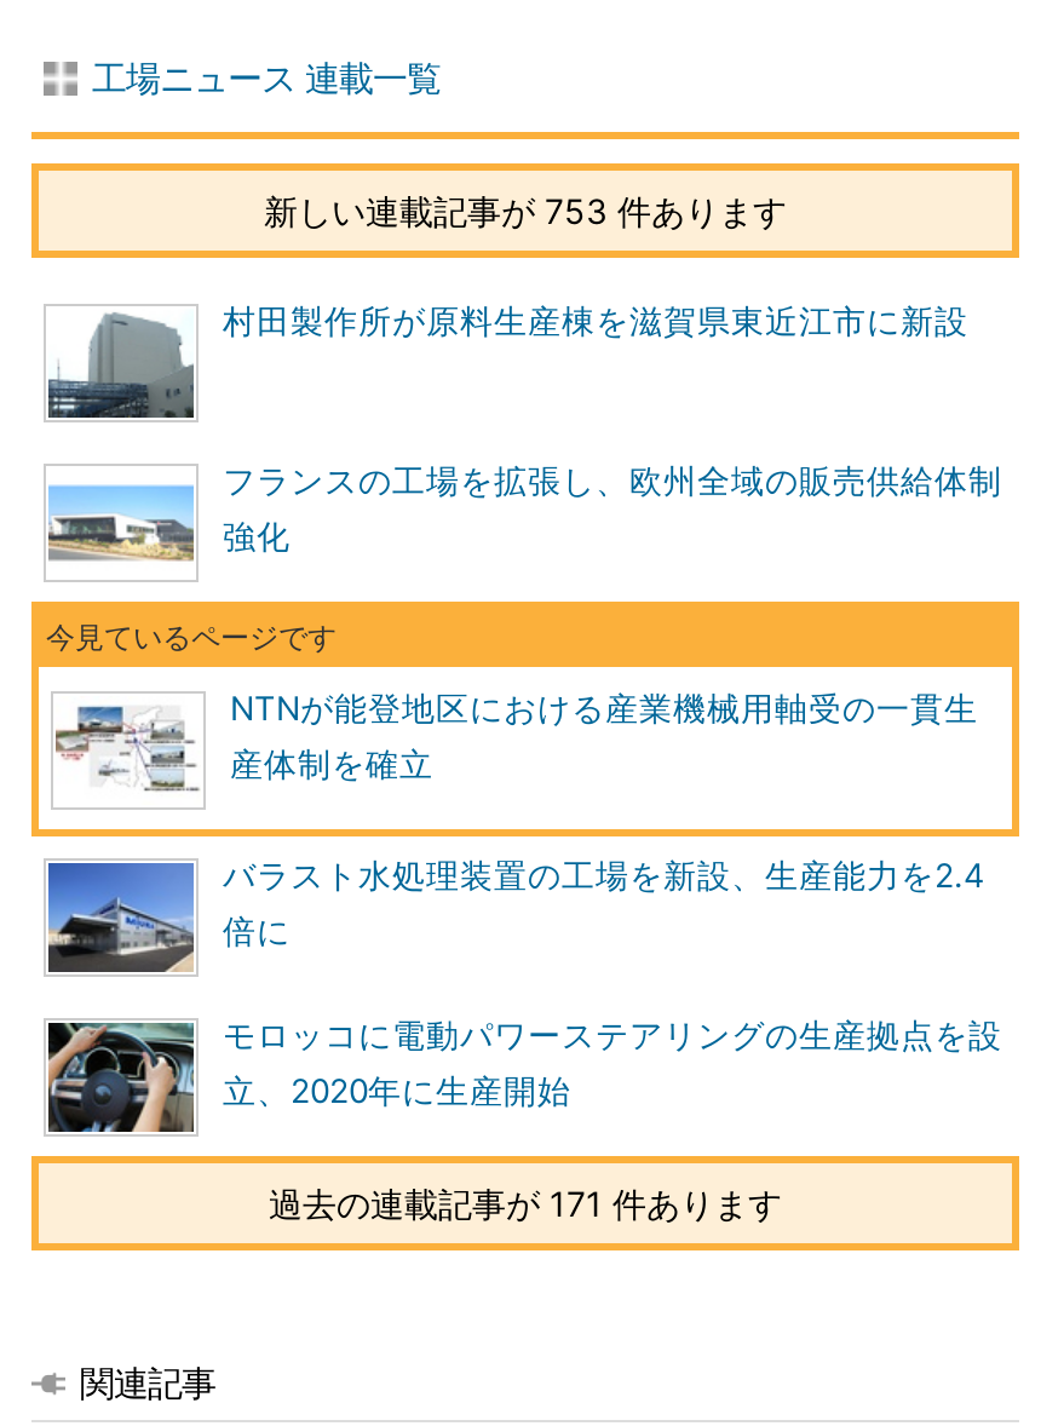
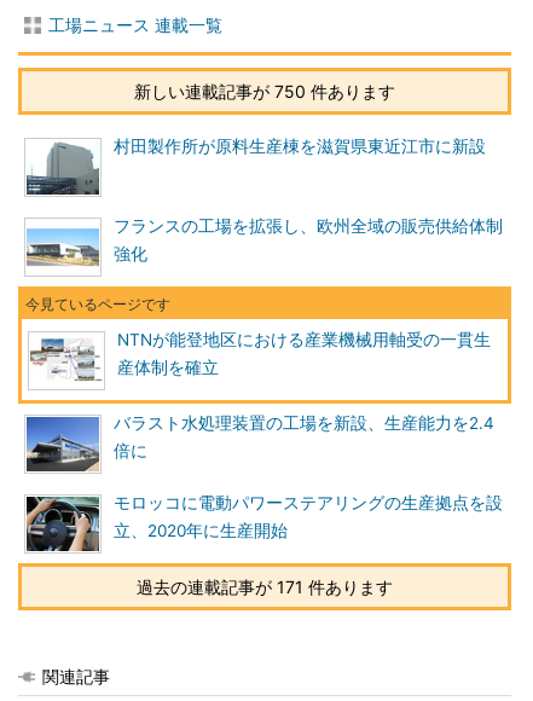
[264,190,787,231] 新しい連載記事が 753 件あります -> [134,81,395,102] 新しい連載記事が 750 件あります

